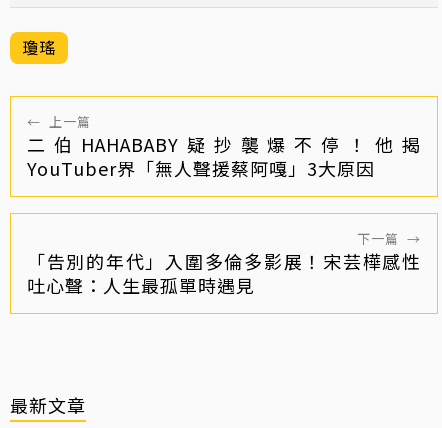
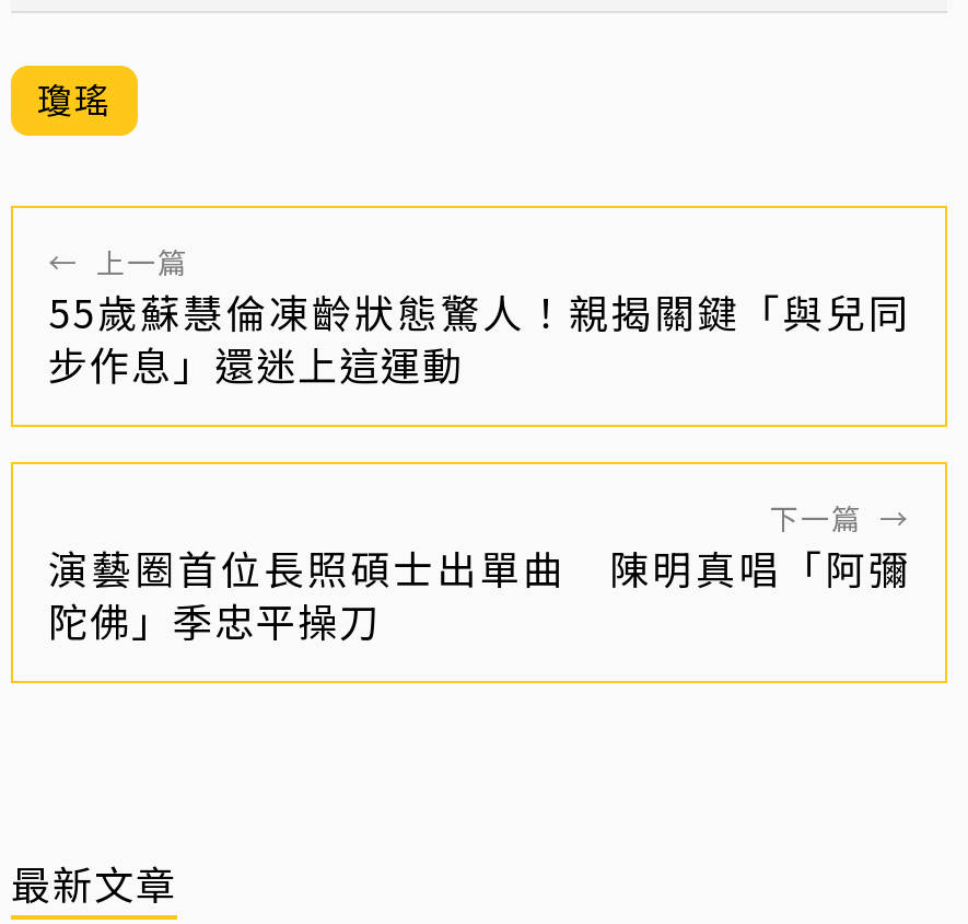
[27,131,421,181] 二伯HAHABABY疑抄襲爆不停！他揭 | YouTuber界「無人聲援蔡阿嘎」3大原因 -> [48,282,910,391] 55歲蘇慧倫凍齡狀態驚人！親揭關鍵「與兒同 | 步作息」還迷上這運動
[27,248,421,298] 「告別的年代」入圍多倫多影展！宋芸樺感性 | 吐心聲：人生最孤單時遇見 -> [48,538,910,647] 演藝圈首位長照碩士出單曲 陳明真唱「阿彌 | 陀佛」季忠平操刀

